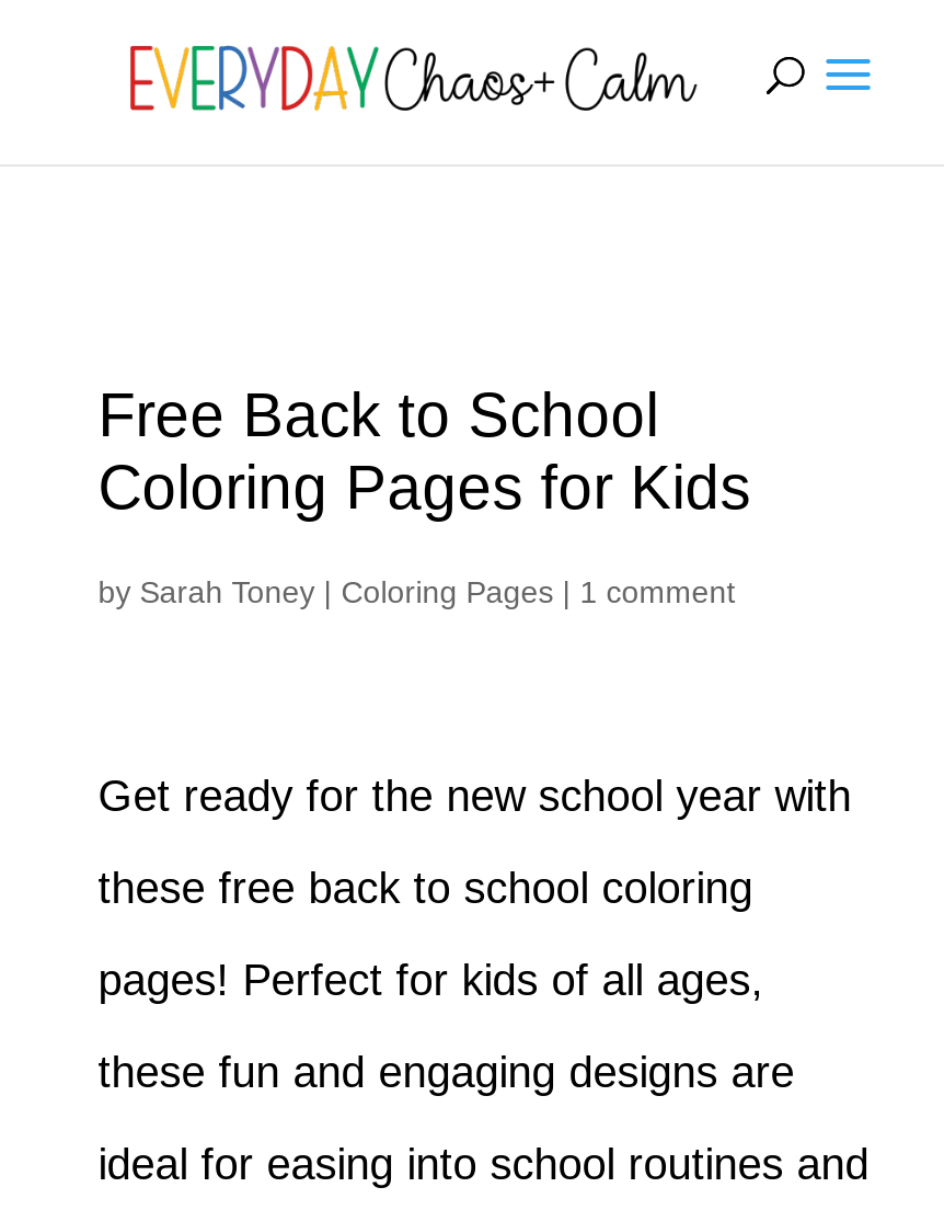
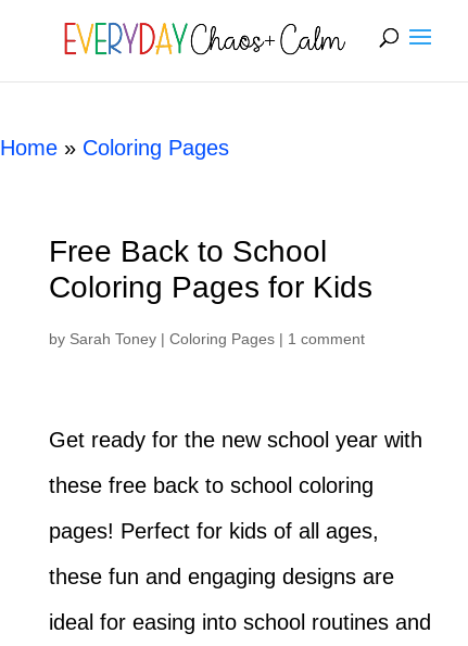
none -> [0,136,229,160] Home» Coloring Pages

